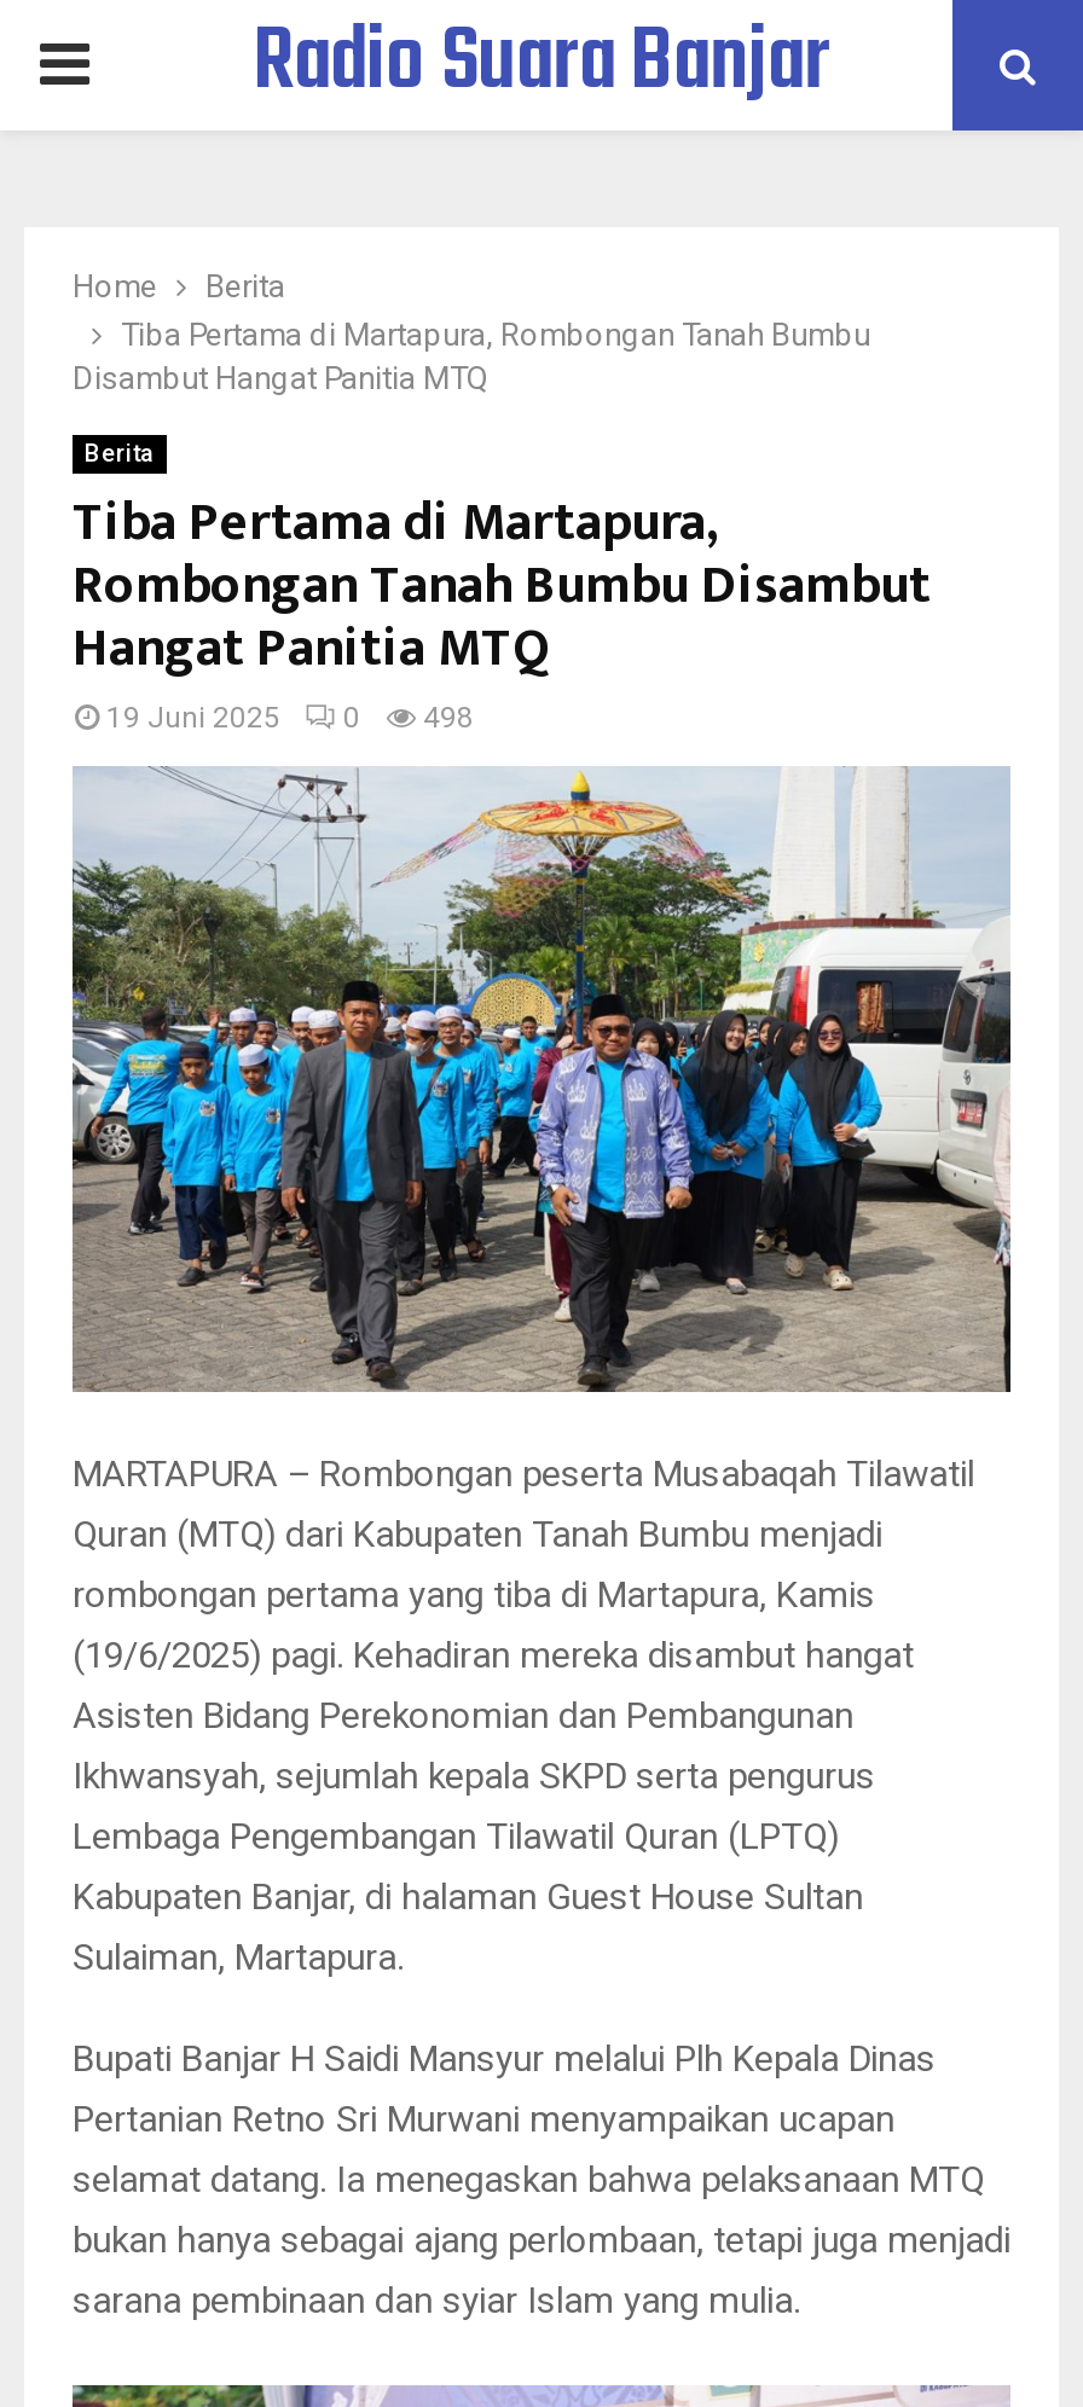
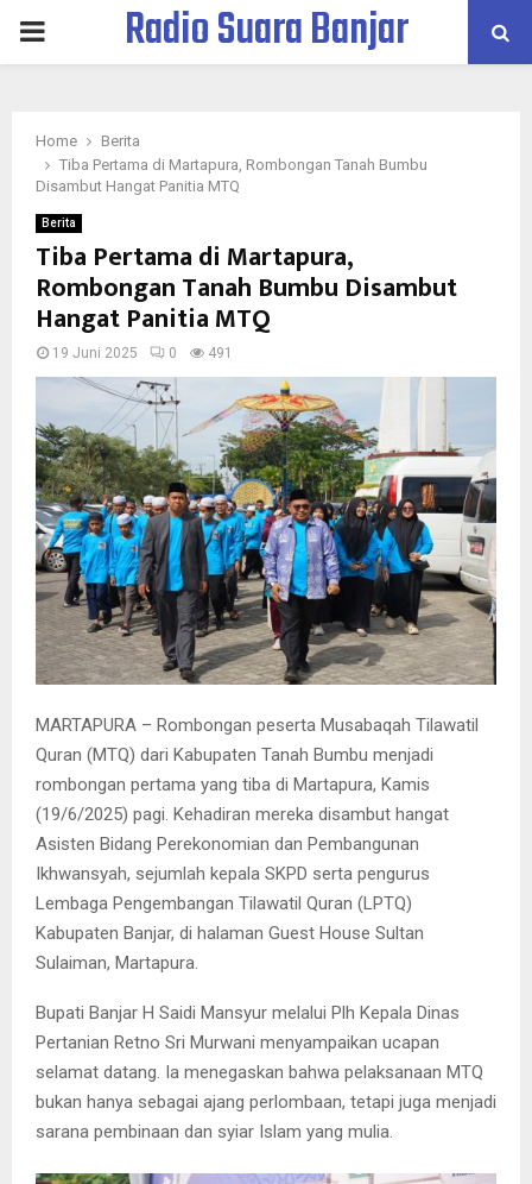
[106,701,474,735] 19 Juni 2025 0 498 -> [52,345,233,361] 19 Juni 2025 0 491

